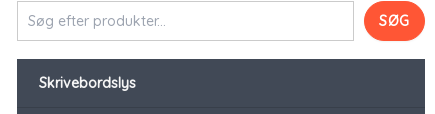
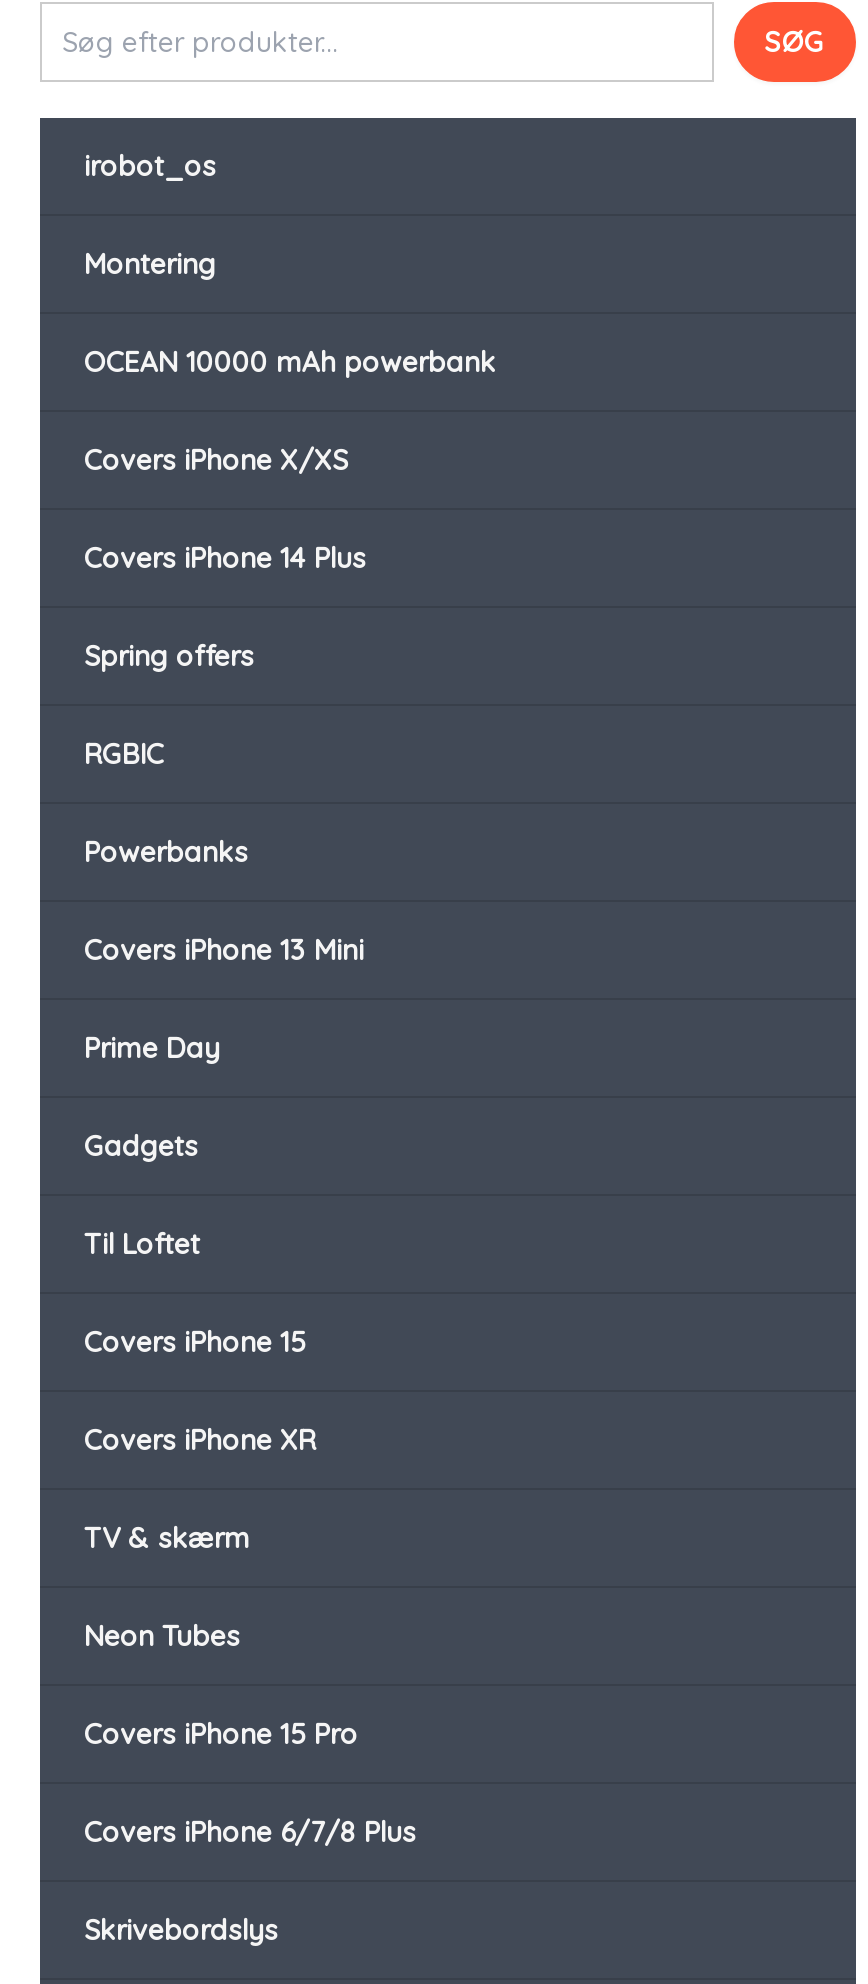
none -> [84,148,496,1850] irobot_os | Montering | OCEAN 10000 mAh powerbank | Covers iPhone X/XS | Covers iPhone 14 Plus | Spring offers | RGBIC | Powerbanks | Covers iPhone 13 Mini | Prime Day | Gadgets | Til Loftet | Covers iPhone 15 | Covers iPhone XR | TV & skærm | Neon Tubes | Covers iPhone 15 Pro | Covers iPhone 6/7/8 Plus

